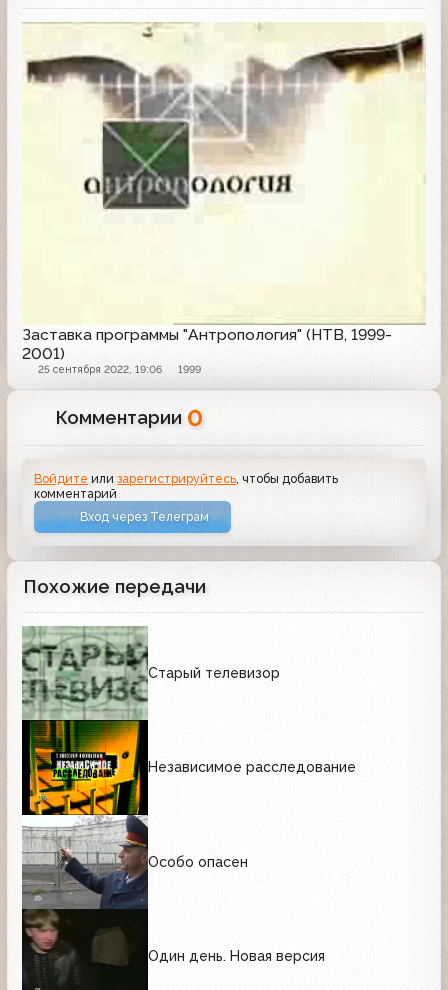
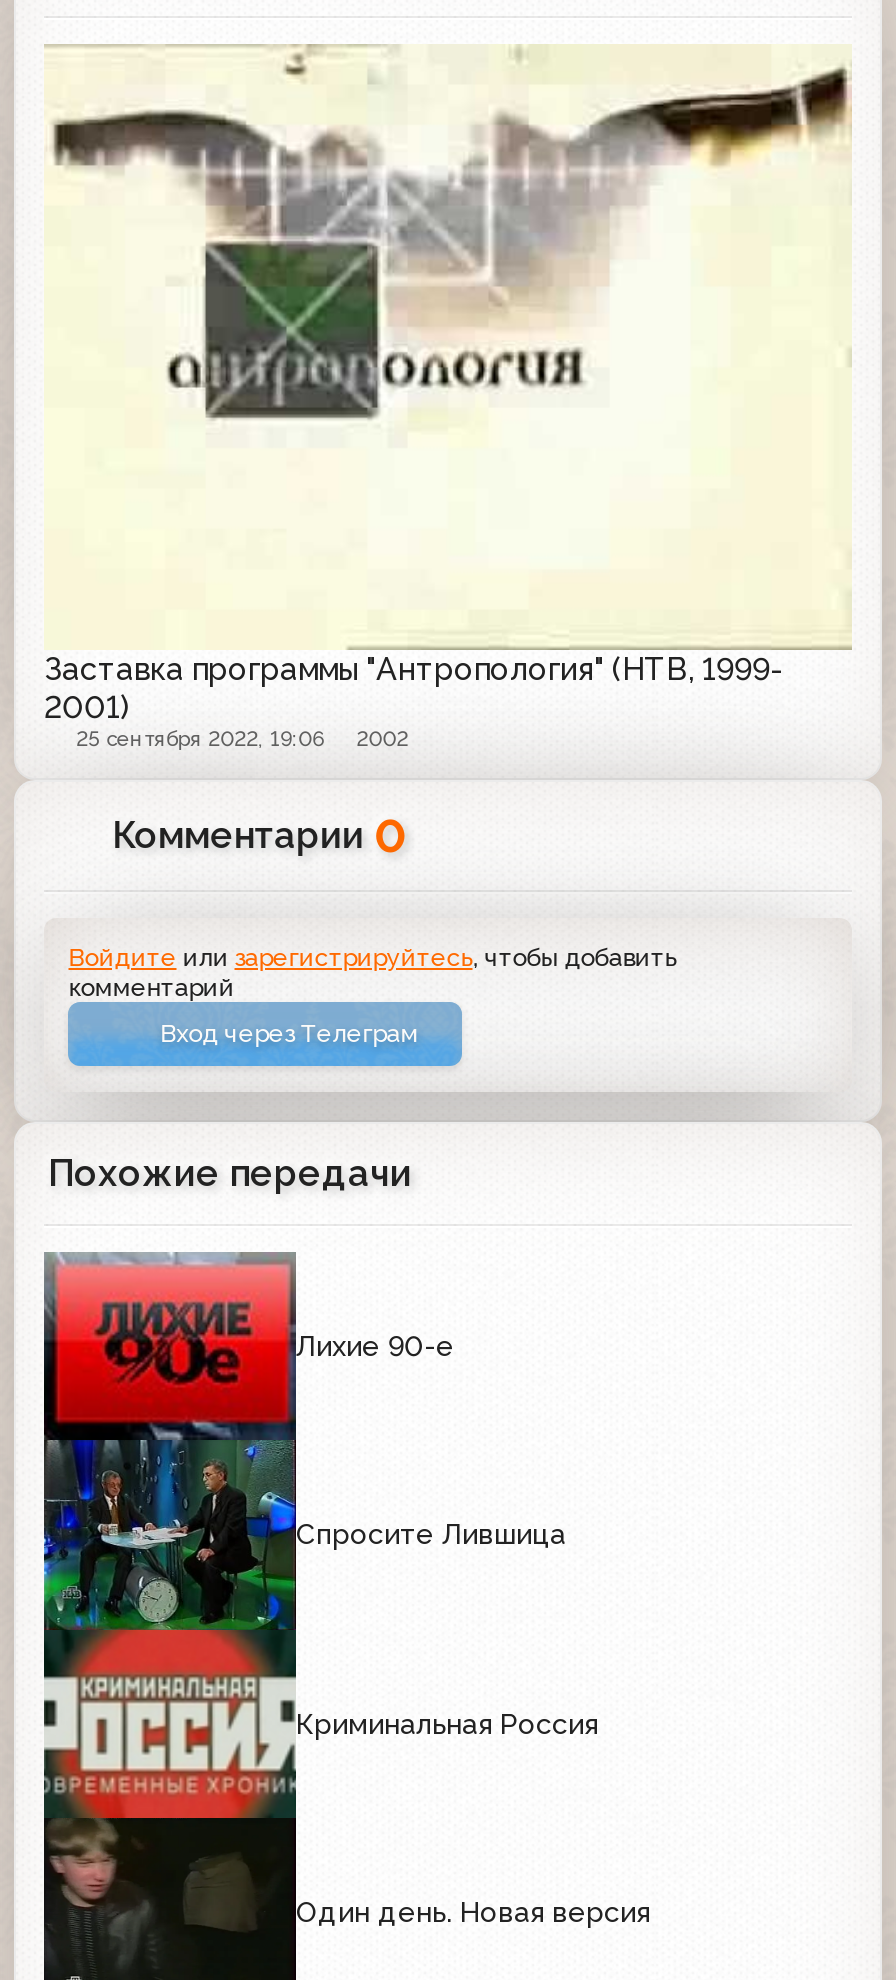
[38,363,201,375] 25 сентября 2022, 19:06 1999 -> [76,726,408,750] 25 сентября 2022, 19:06 2002
[21,627,280,910] [image] | Старый телевизор -> [42,1254,454,1820] [image] | Лихие 90-е
[148,759,356,775] Независимое расследование -> [296,1519,566,1551] Спросите Лившица
[148,854,248,870] Особо опасен -> [296,1708,598,1740] Криминальная Россия

